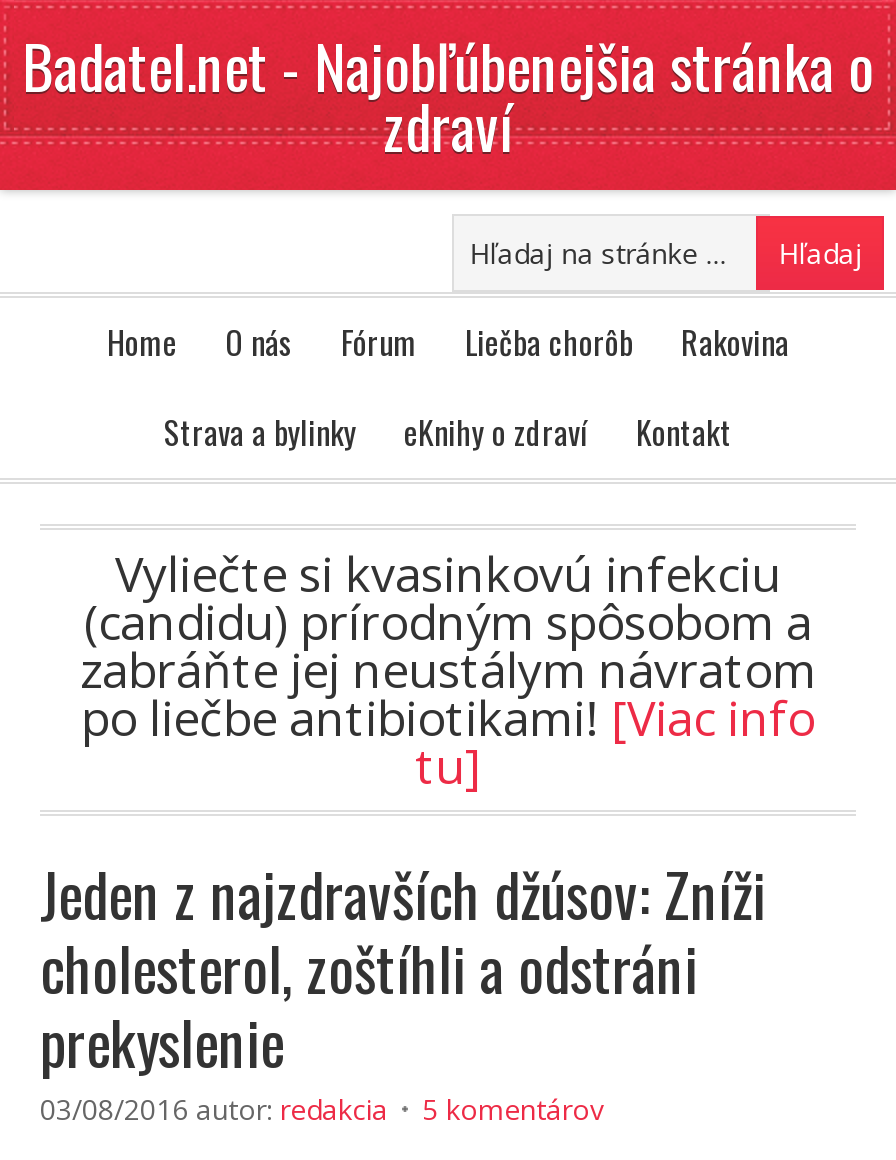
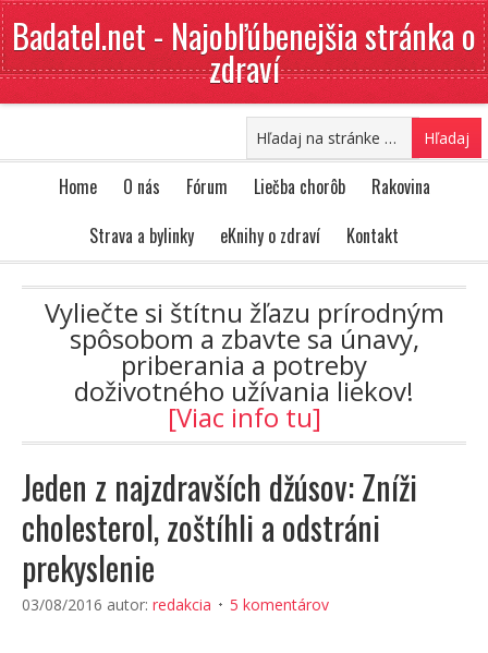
[80,540,816,798] Vyliečte si kvasinkovú infekciu | (candidu) prírodným spôsobom a | zabráňte jej neustálym návratom | po liečbe antibiotikami![Viac info | tu] -> [44,294,444,435] Vyliečte si štítnu žľazu prírodným | spôsobom a zbavte sa únavy, | priberania a potreby | doživotného užívania liekov! | [Viac info tu]

